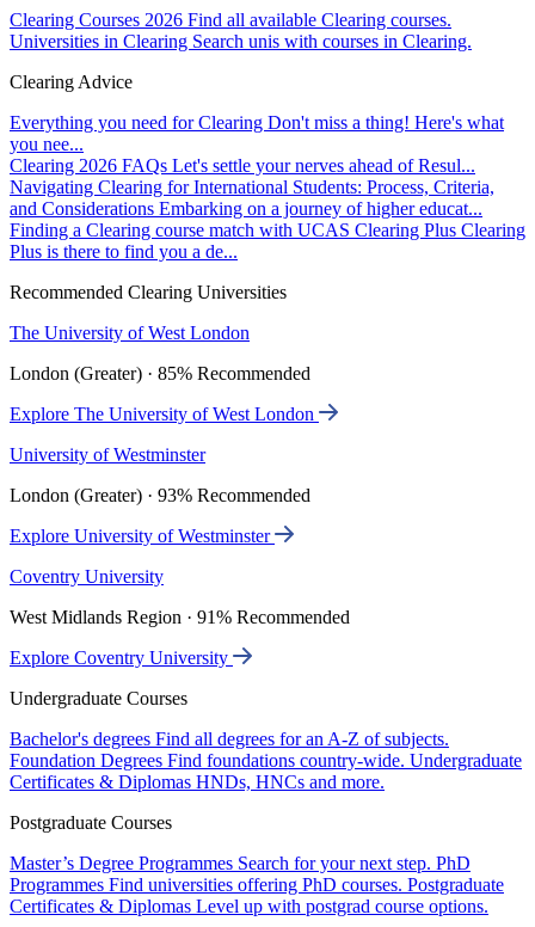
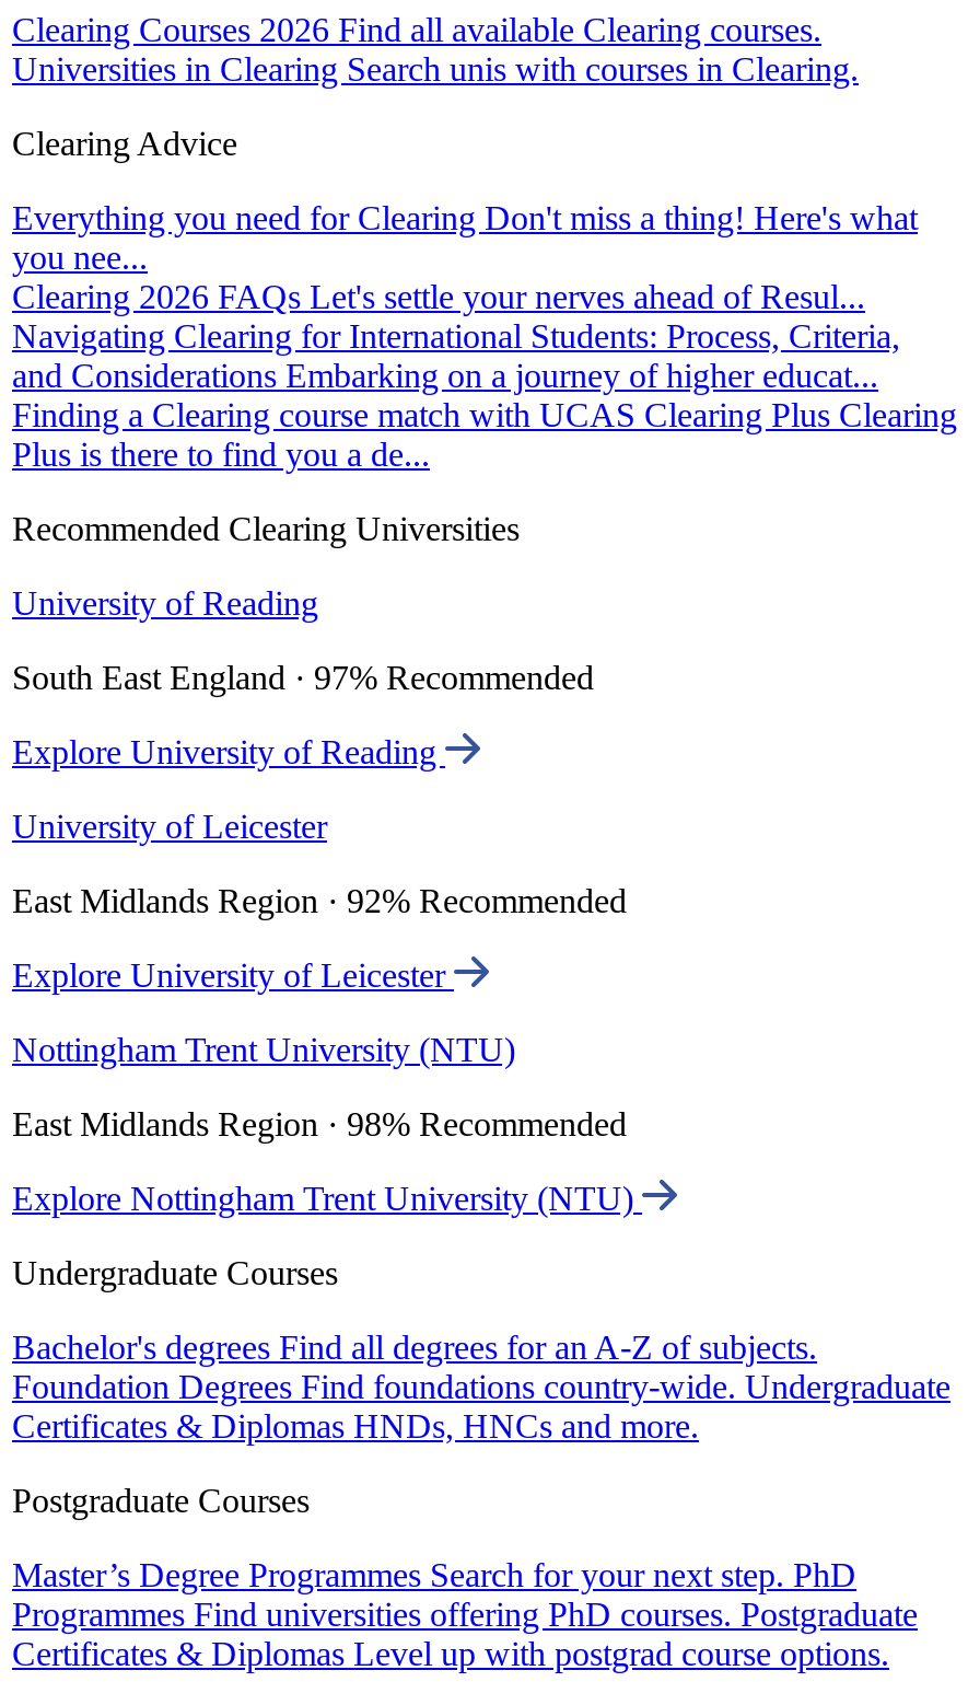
[10,323,250,343] The University of West London -> [12,585,318,622] University of Reading
[10,363,310,384] London (Greater) · 85% Recommended -> [12,659,594,696] South East England · 97% Recommended
[10,404,319,424] Explore The University of West London -> [12,733,445,771] Explore University of Reading
[10,445,205,465] University of Westminster -> [12,808,327,845] University of Leicester
[10,485,310,505] London (Greater) · 93% Recommended -> [12,882,627,919] East Midlands Region · 92% Recommended
[10,526,275,546] Explore University of Westminster -> [12,957,454,994] Explore University of Leicester
[10,566,164,587] Coventry University -> [12,1031,515,1068] Nottingham Trent University (NTU)
[10,607,350,627] West Midlands Region · 91% Recommended -> [12,1106,627,1143] East Midlands Region · 98% Recommended
[10,648,233,668] Explore Coventry University -> [12,1180,642,1217] Explore Nottingham Trent University (NTU)

